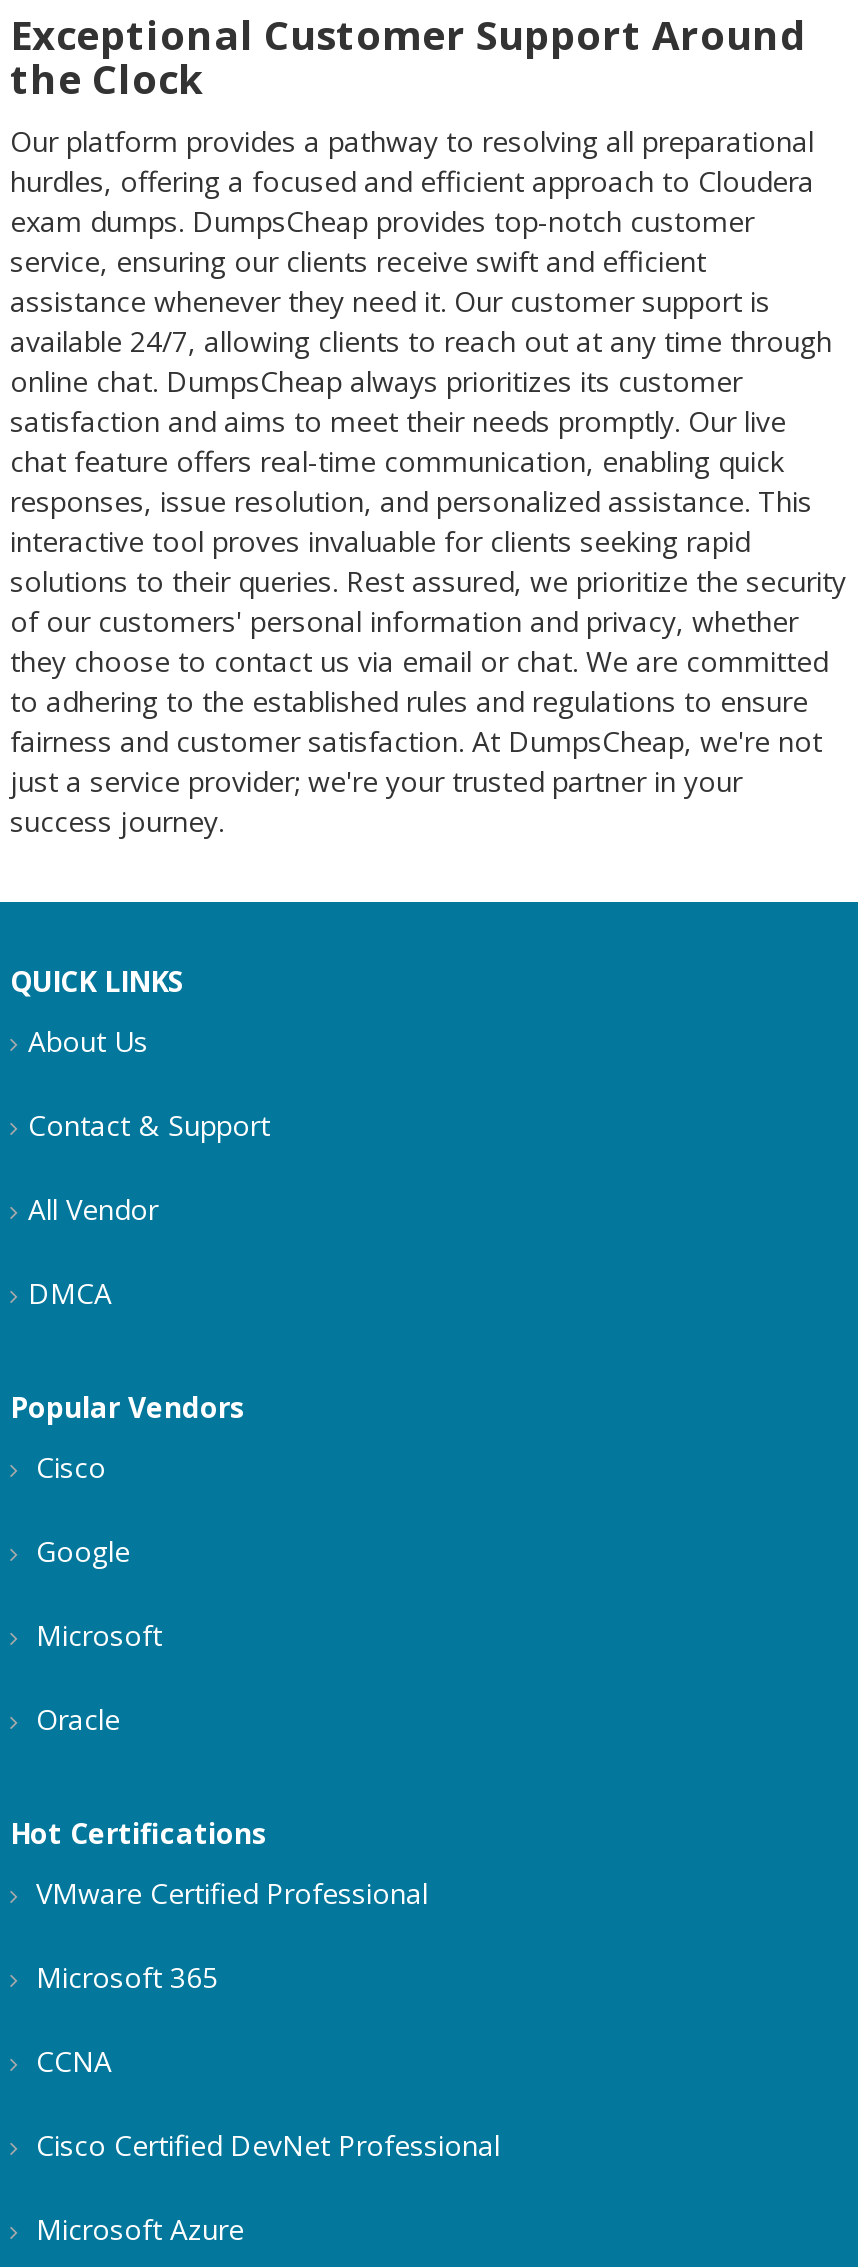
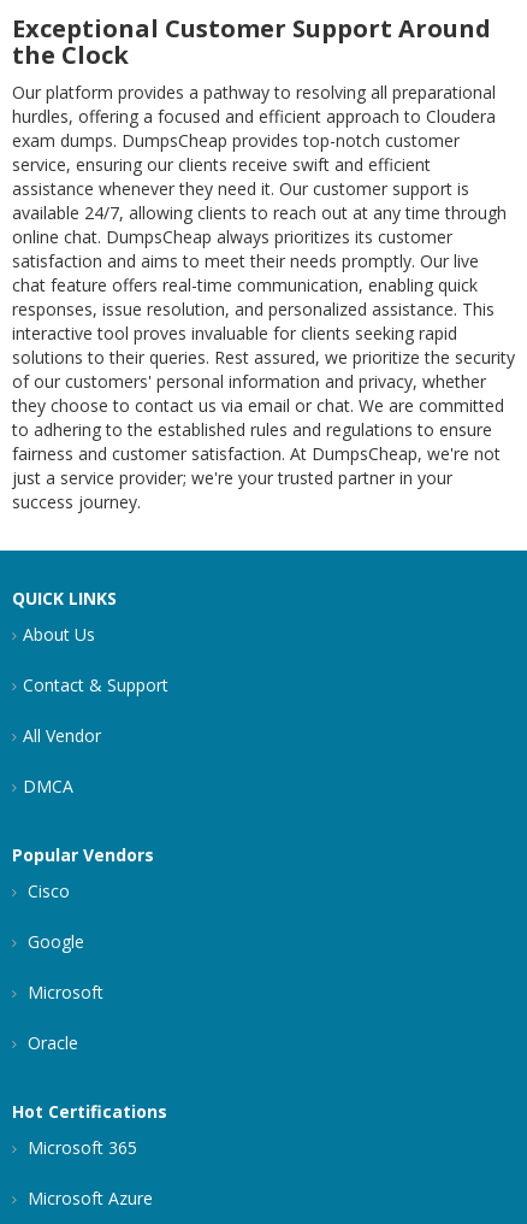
[28,1874,428,1912] VMware Certified Professional -> none
[28,2042,500,2164] CCNA | Cisco Certified DevNet Professional -> none

